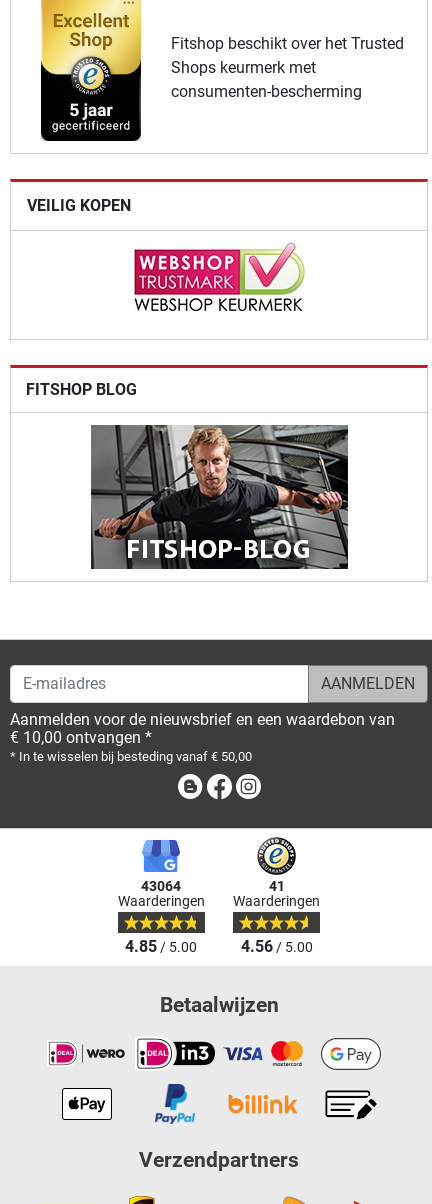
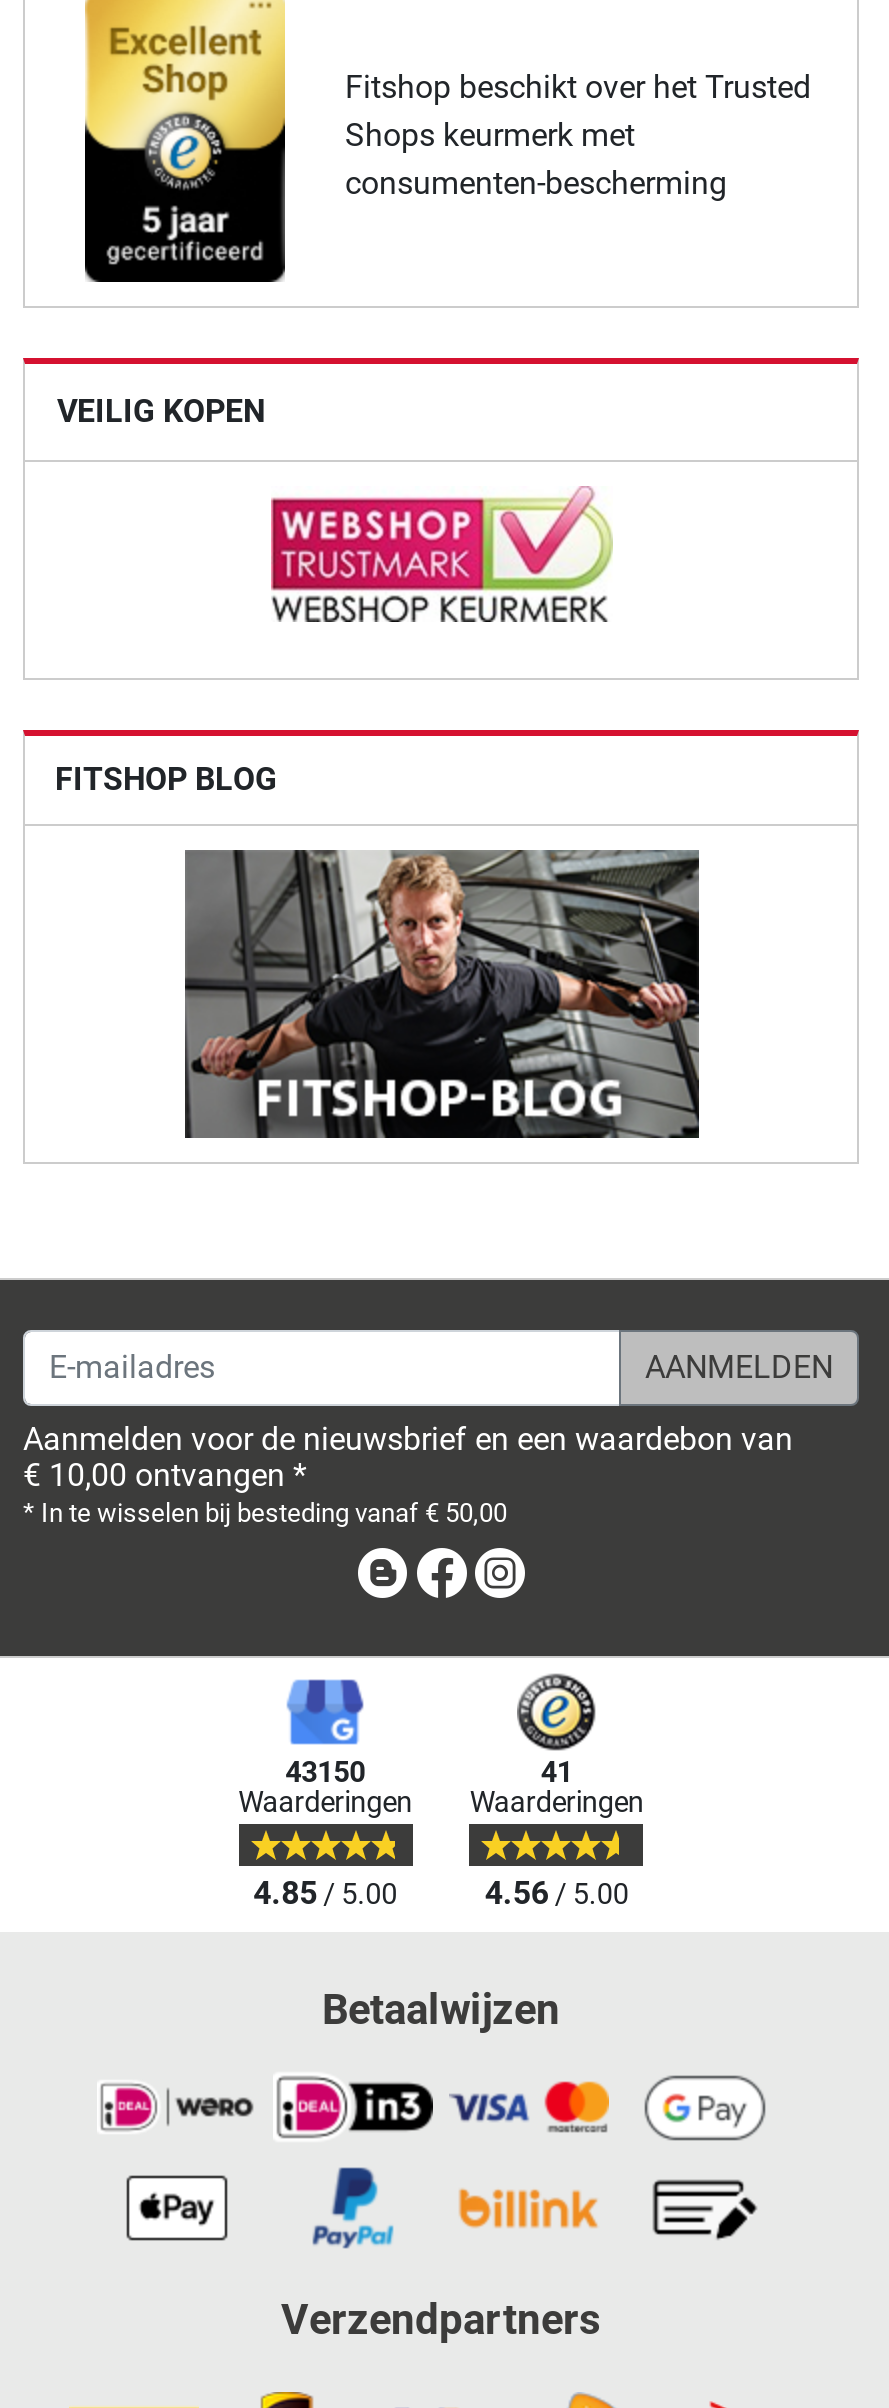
[141,878,181,895] 43064 -> [285,1756,365,1790] 43150

